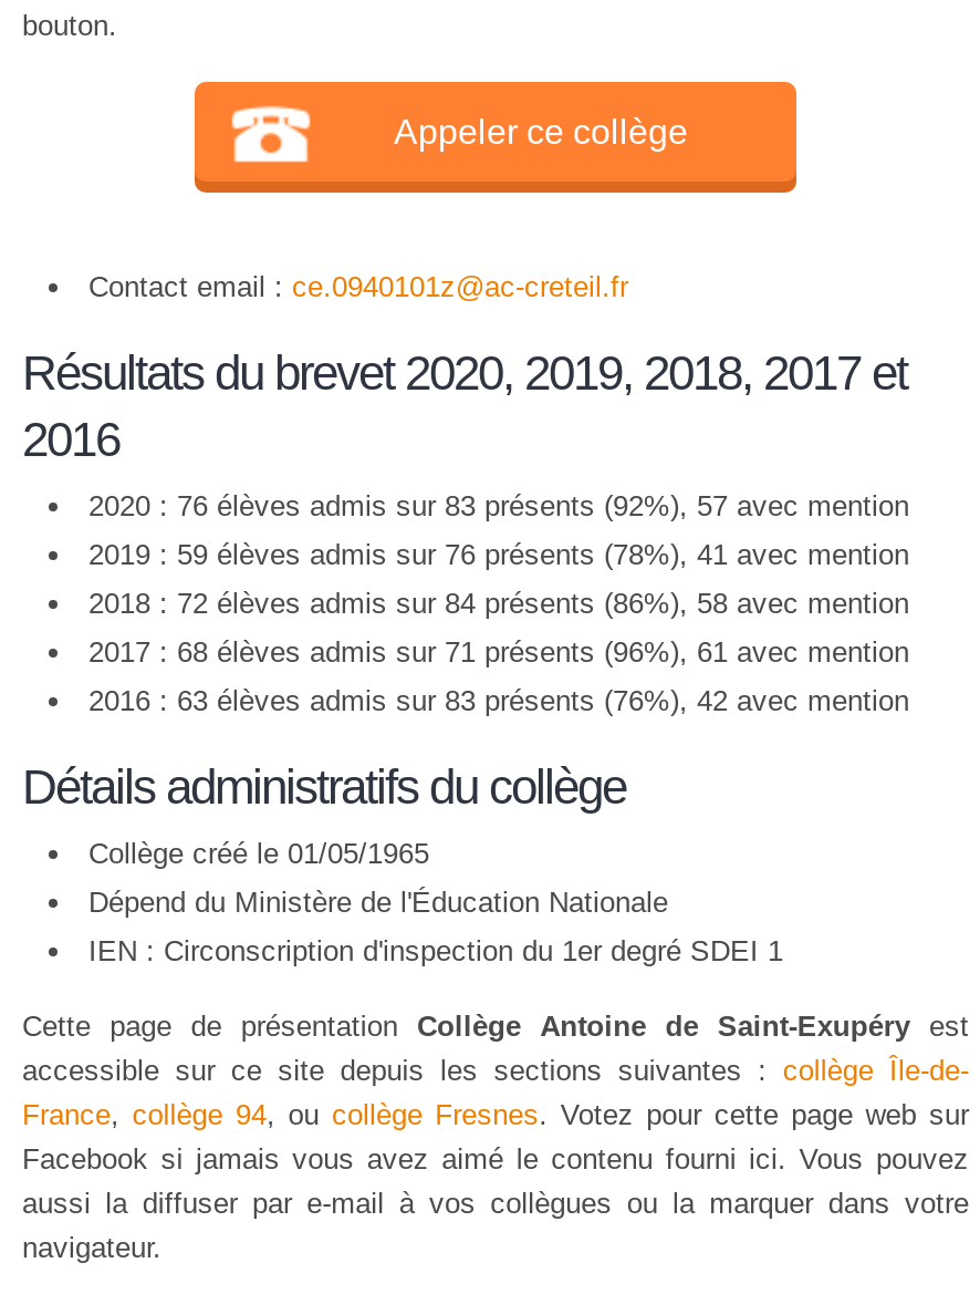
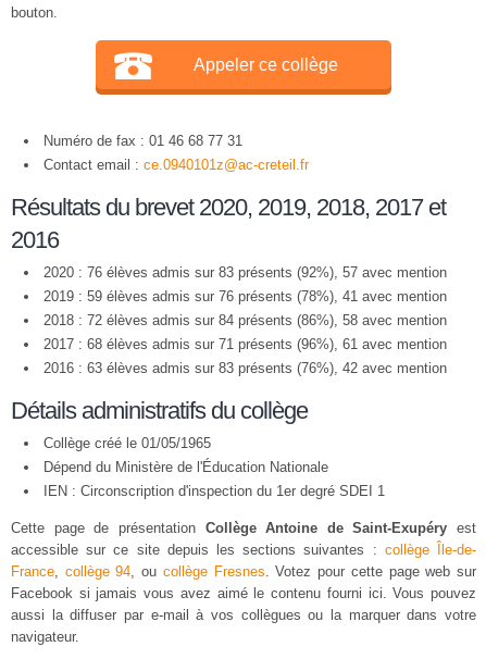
none -> [43,133,242,149] Numéro de fax : 01 46 68 77 31

